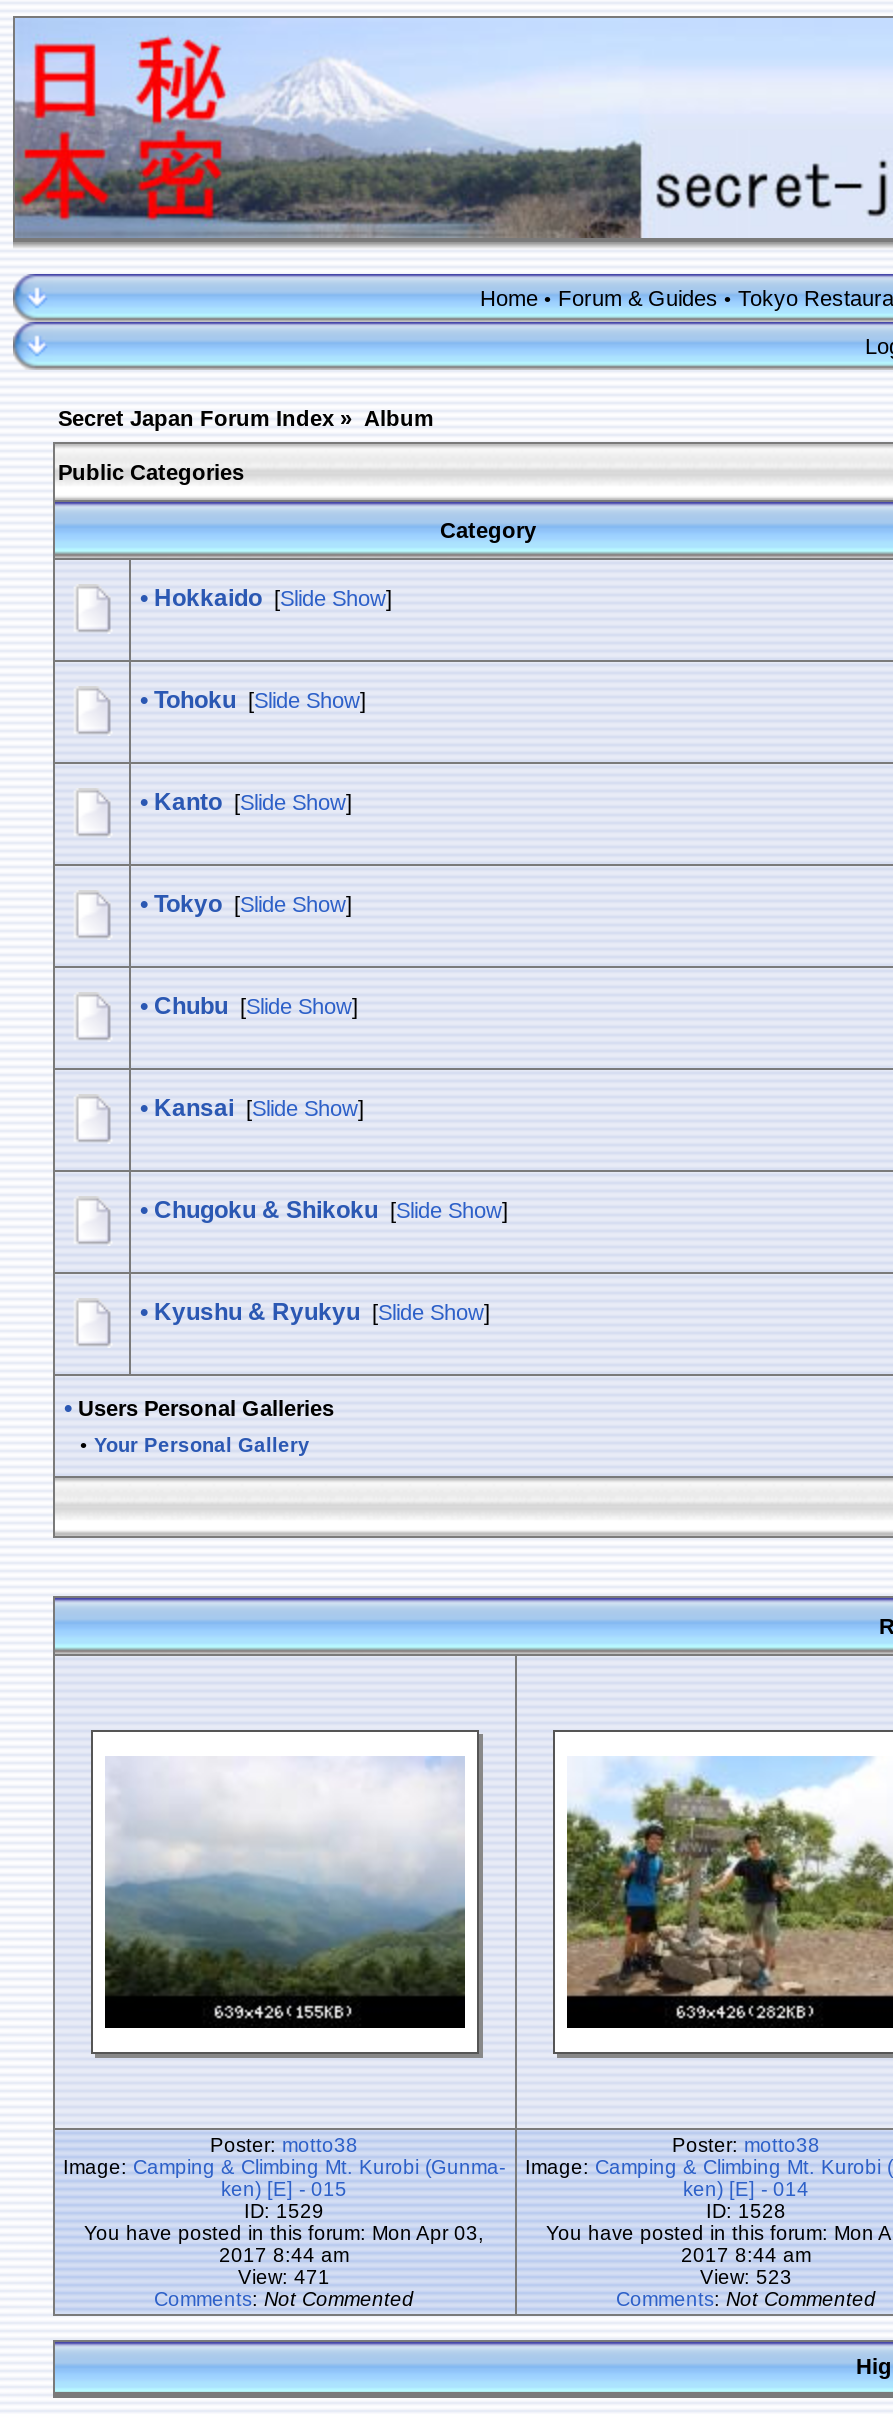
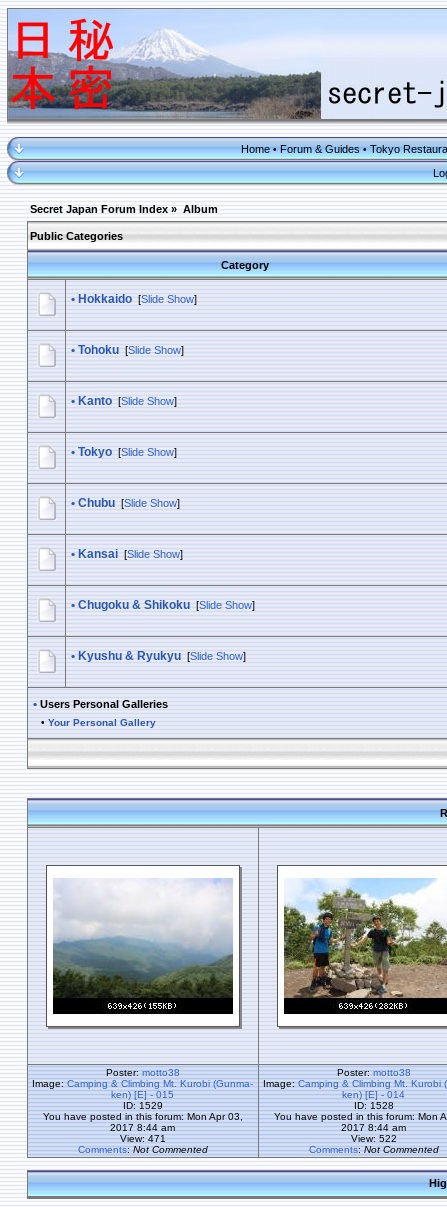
[700,2266,792,2288] View: 523 -> [350,1133,396,1144] View: 522

